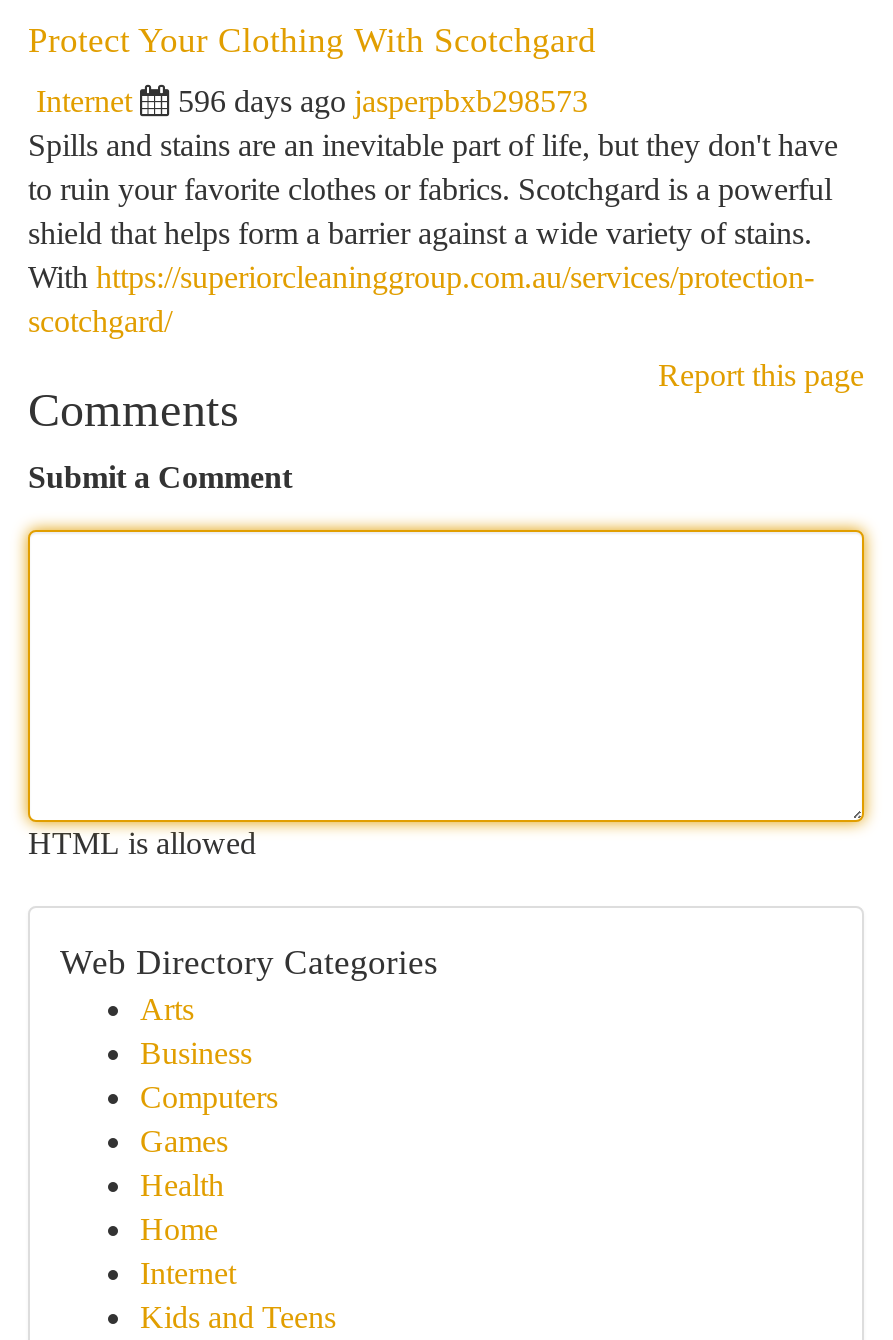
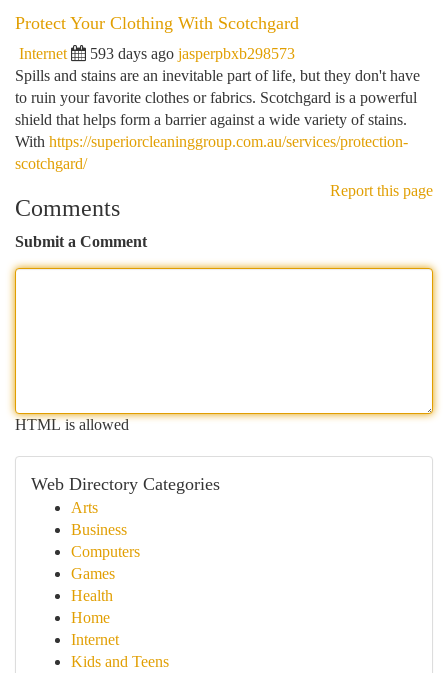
[178,84,588,118] 596 days ago jasperpbxb298573 -> [90,45,295,62] 593 days ago jasperpbxb298573

